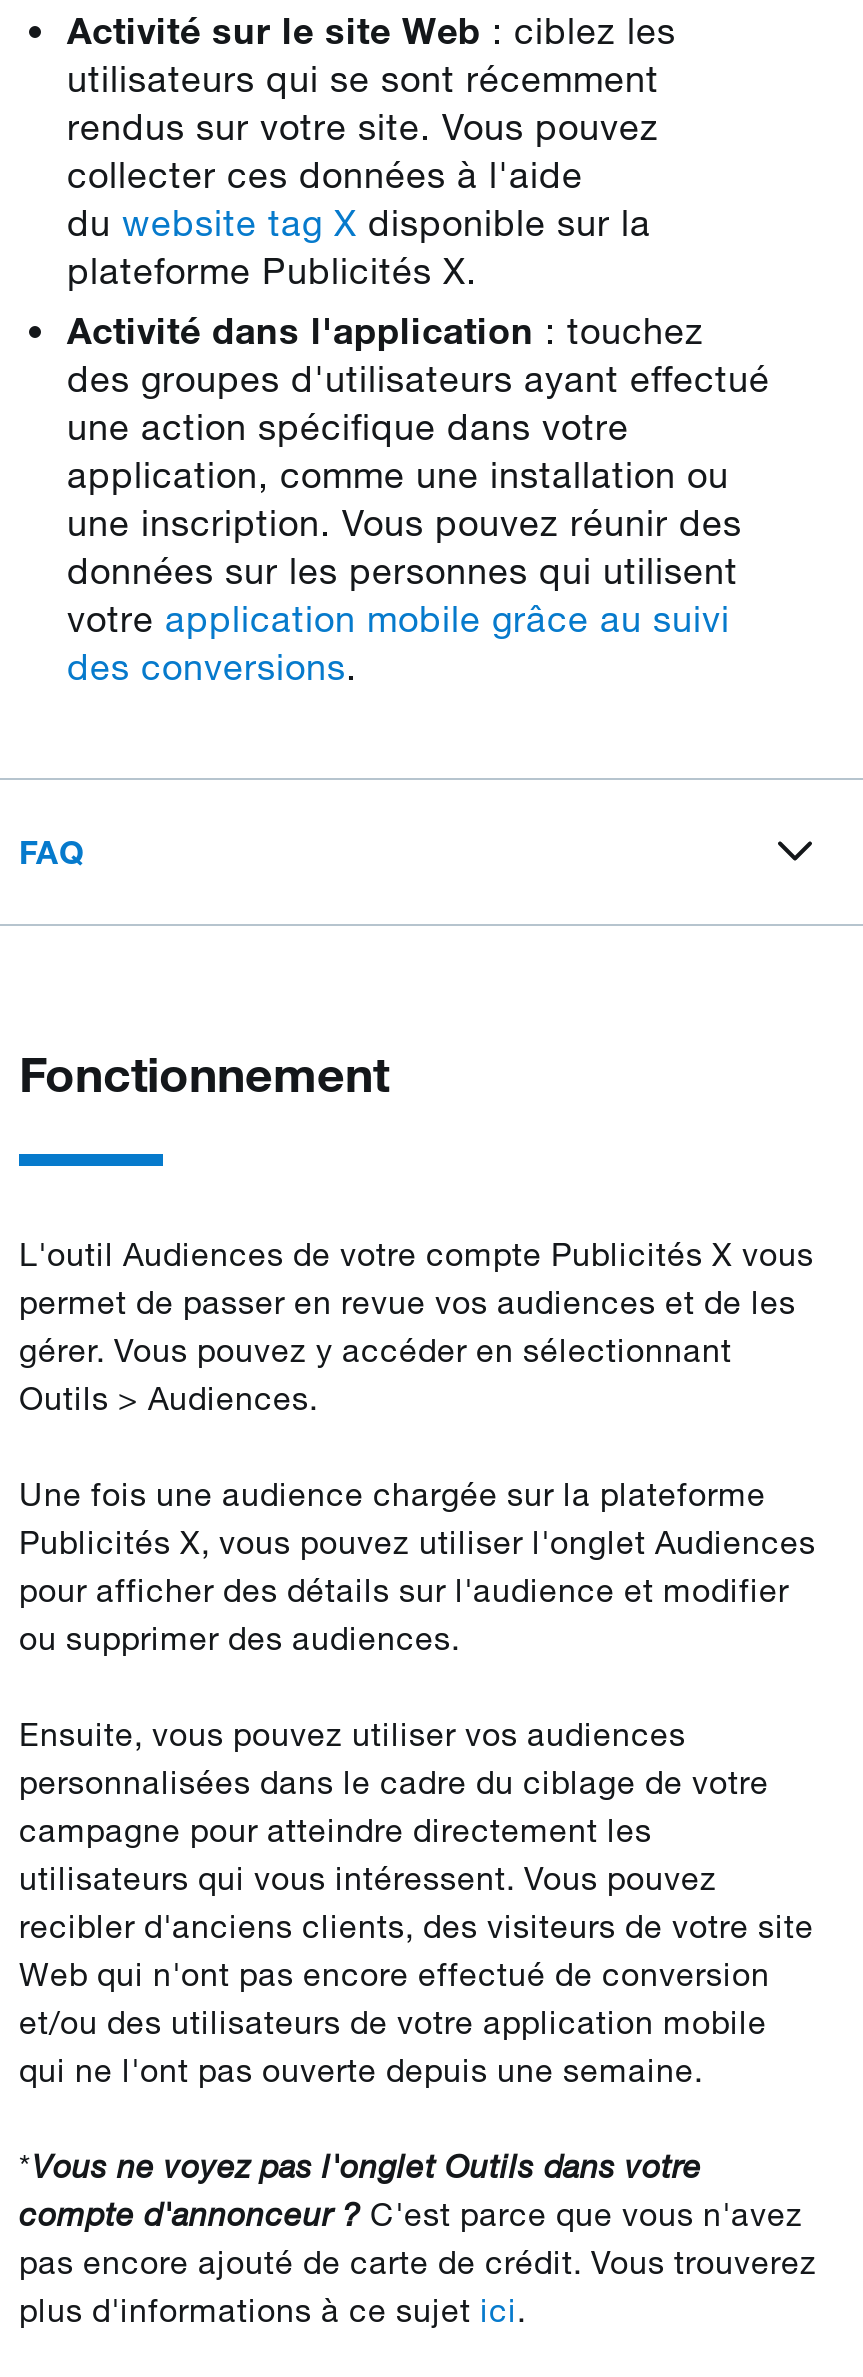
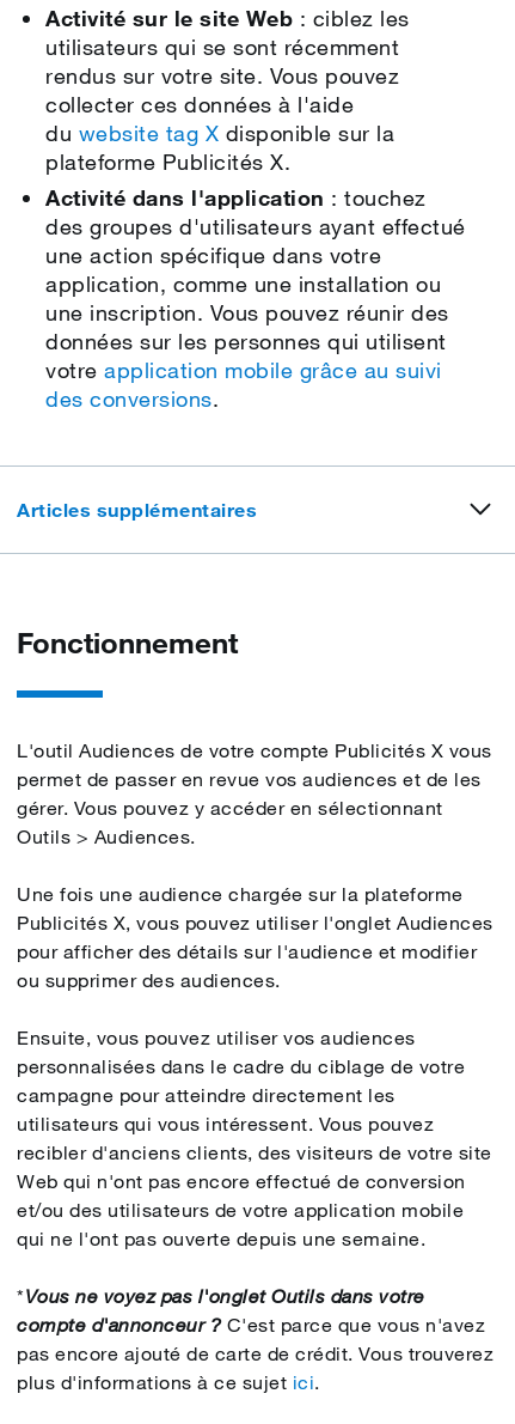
[19,832,84,872] FAQ -> [17,498,257,522] Articles supplémentaires

